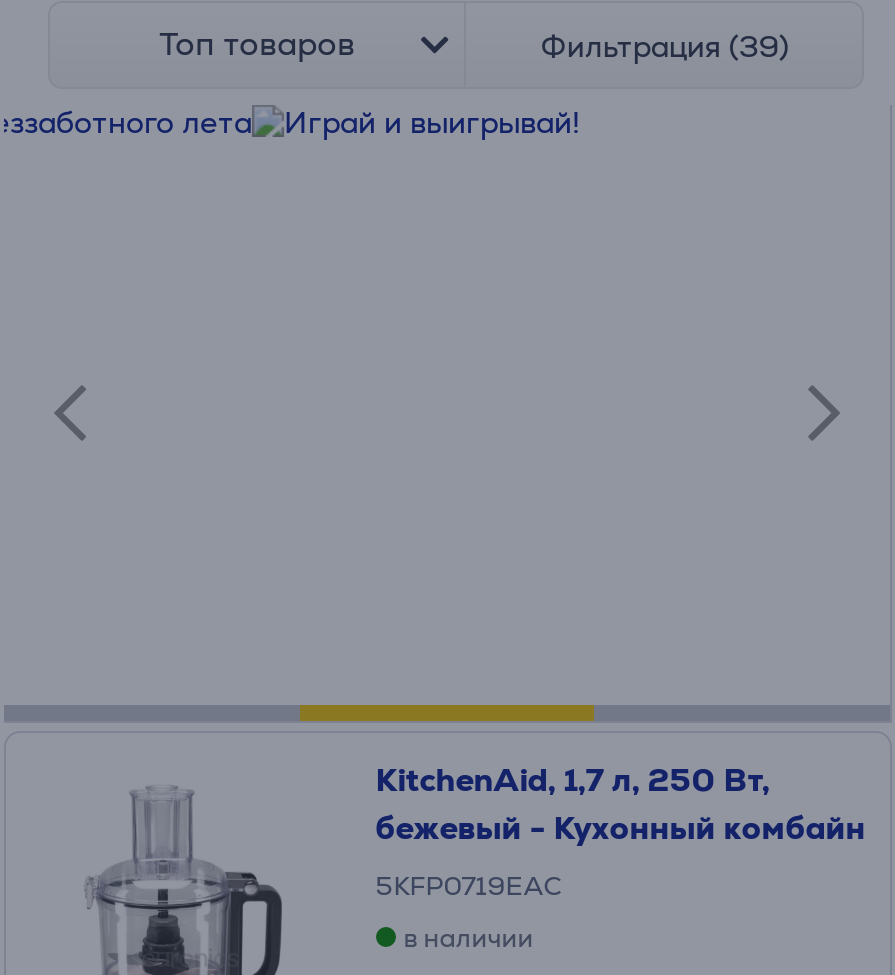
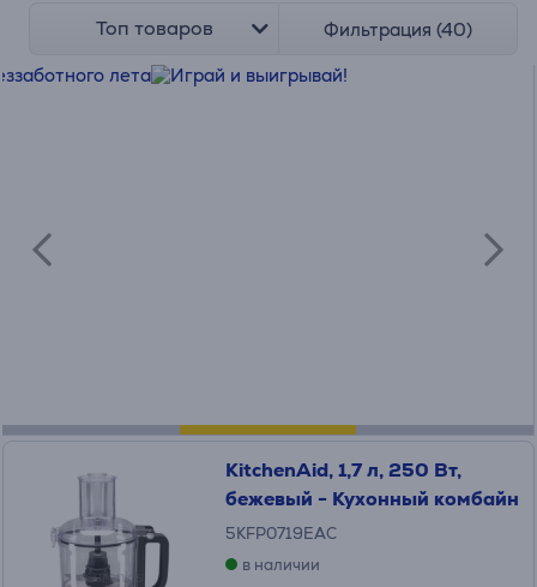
[541,27,789,65] Фильтрация (39) -> [324,18,473,41] Фильтрация (40)

